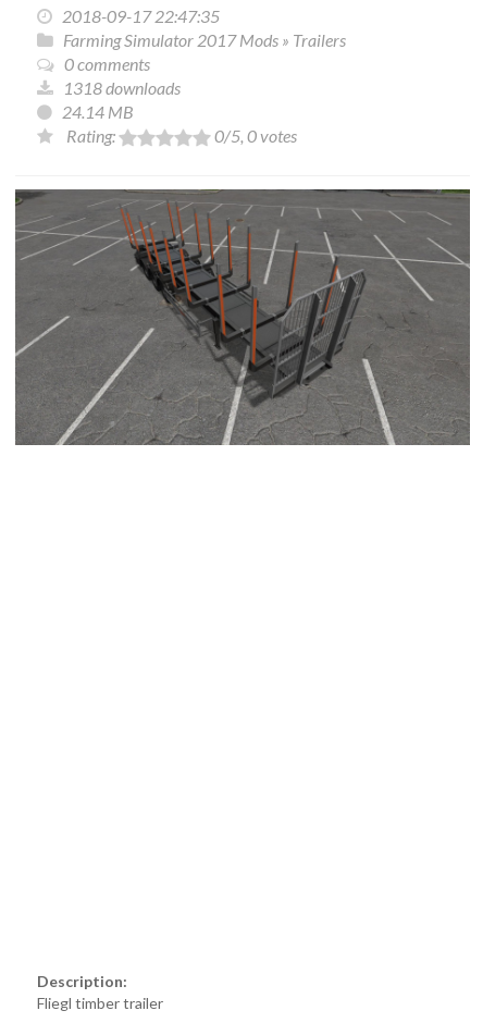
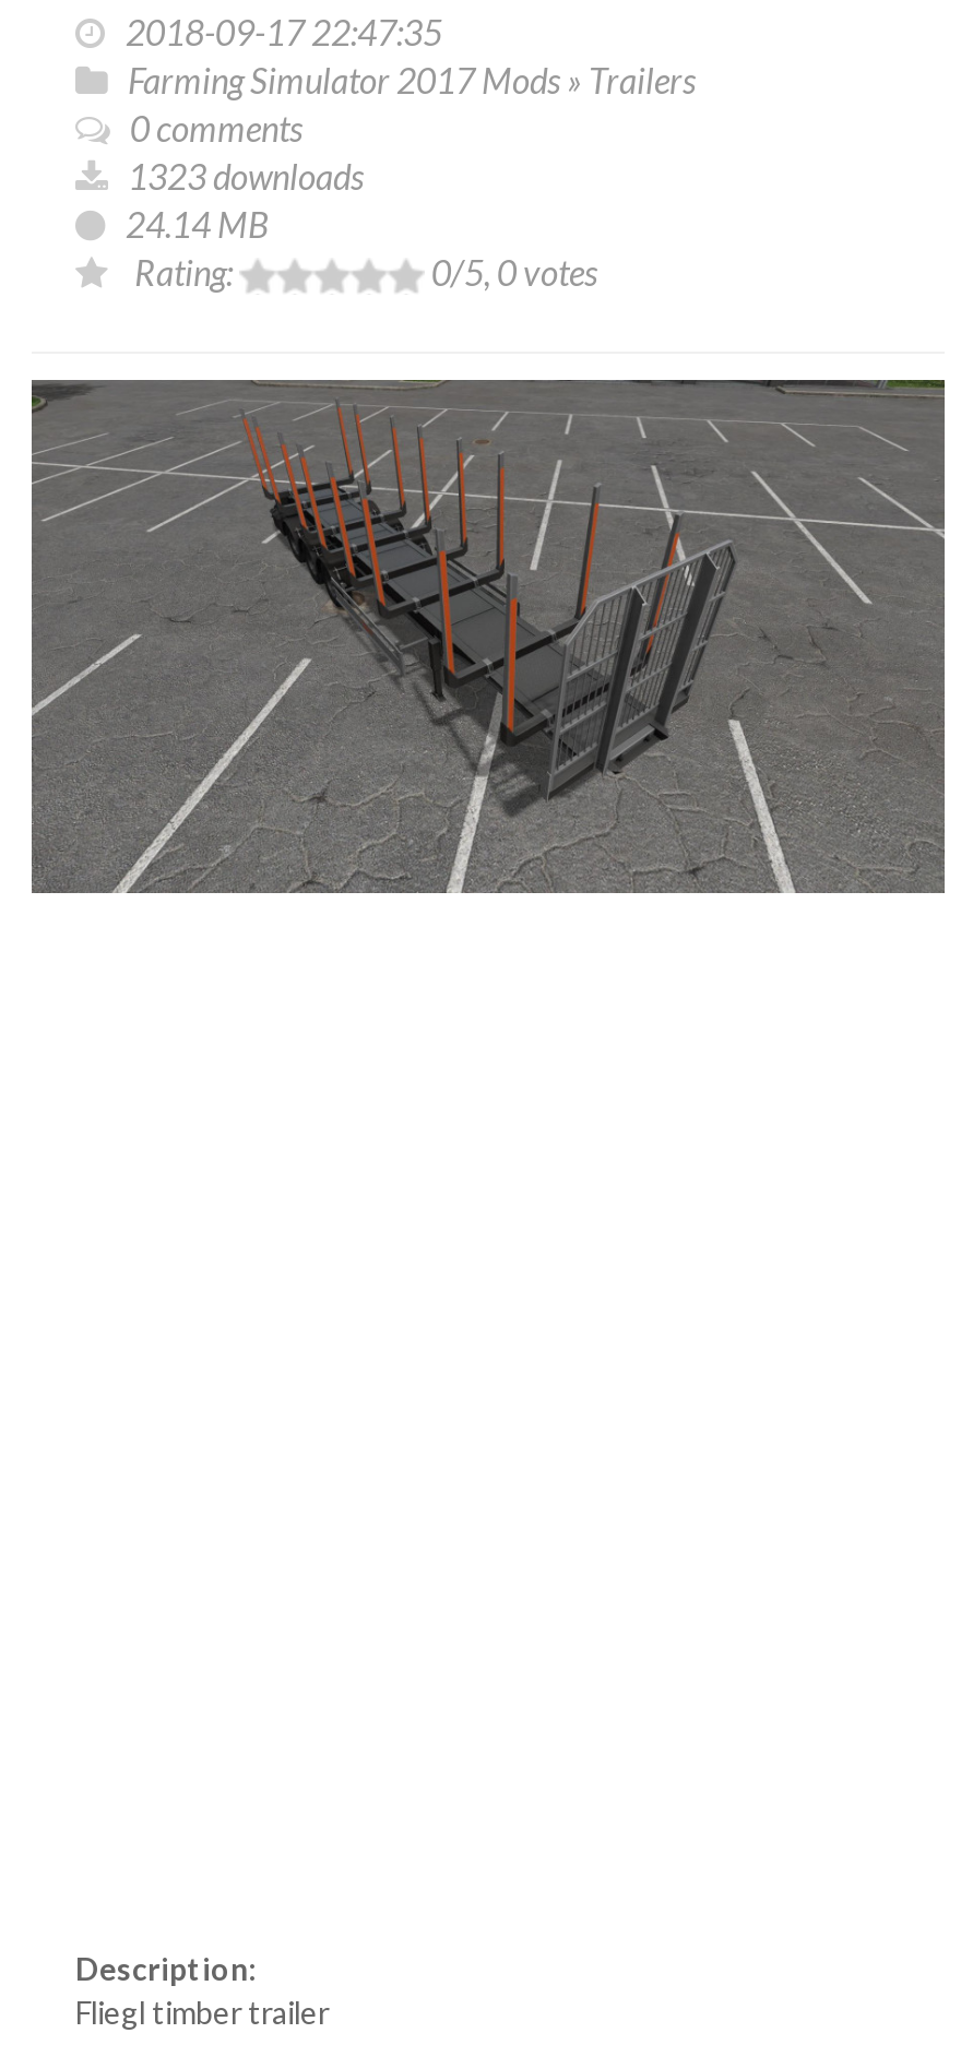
[63,77,181,98] 1318 downloads -> [128,155,364,197] 1323 downloads

